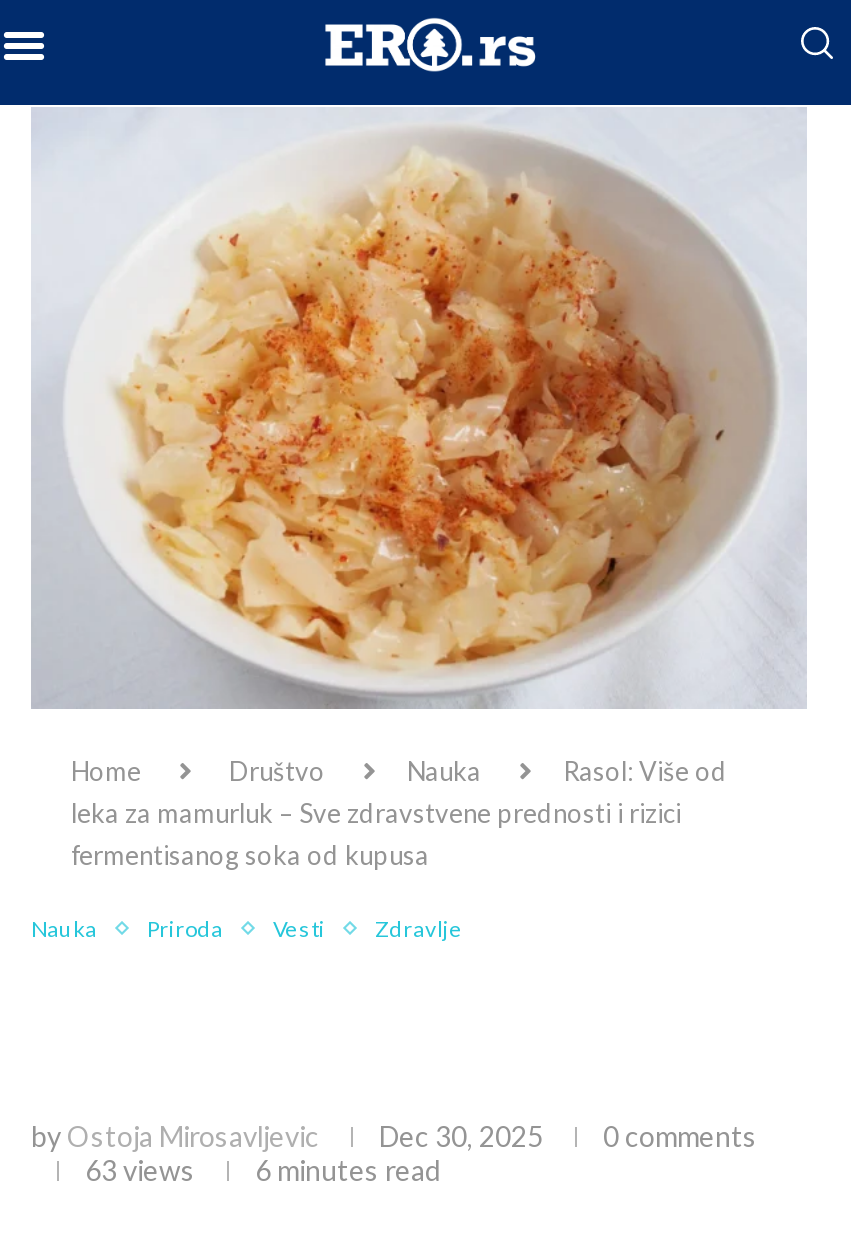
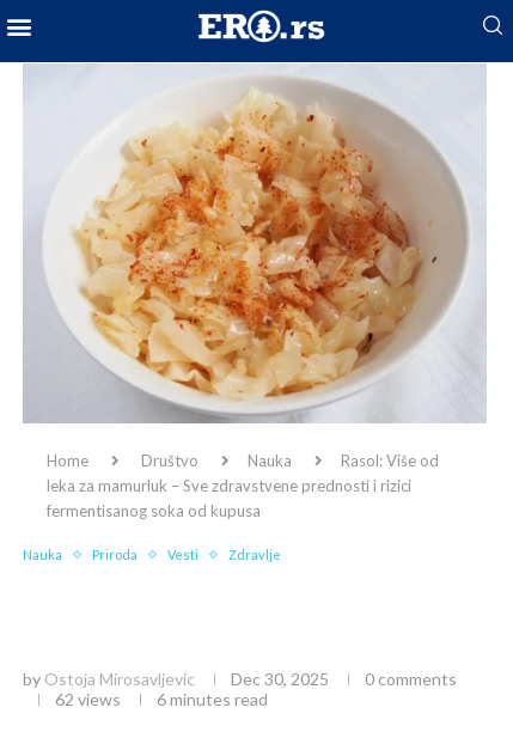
[85,1153,441,1187] 63 views 6 minutes read -> [55,689,268,709] 62 views 6 minutes read

